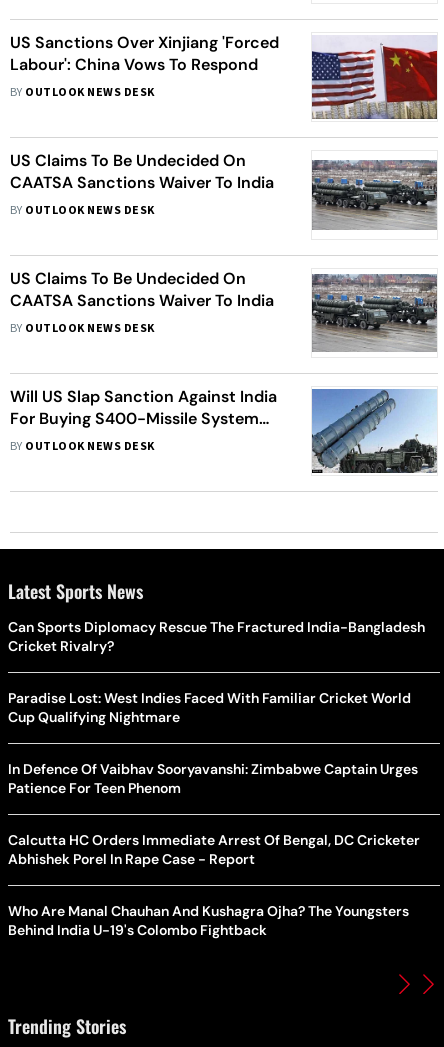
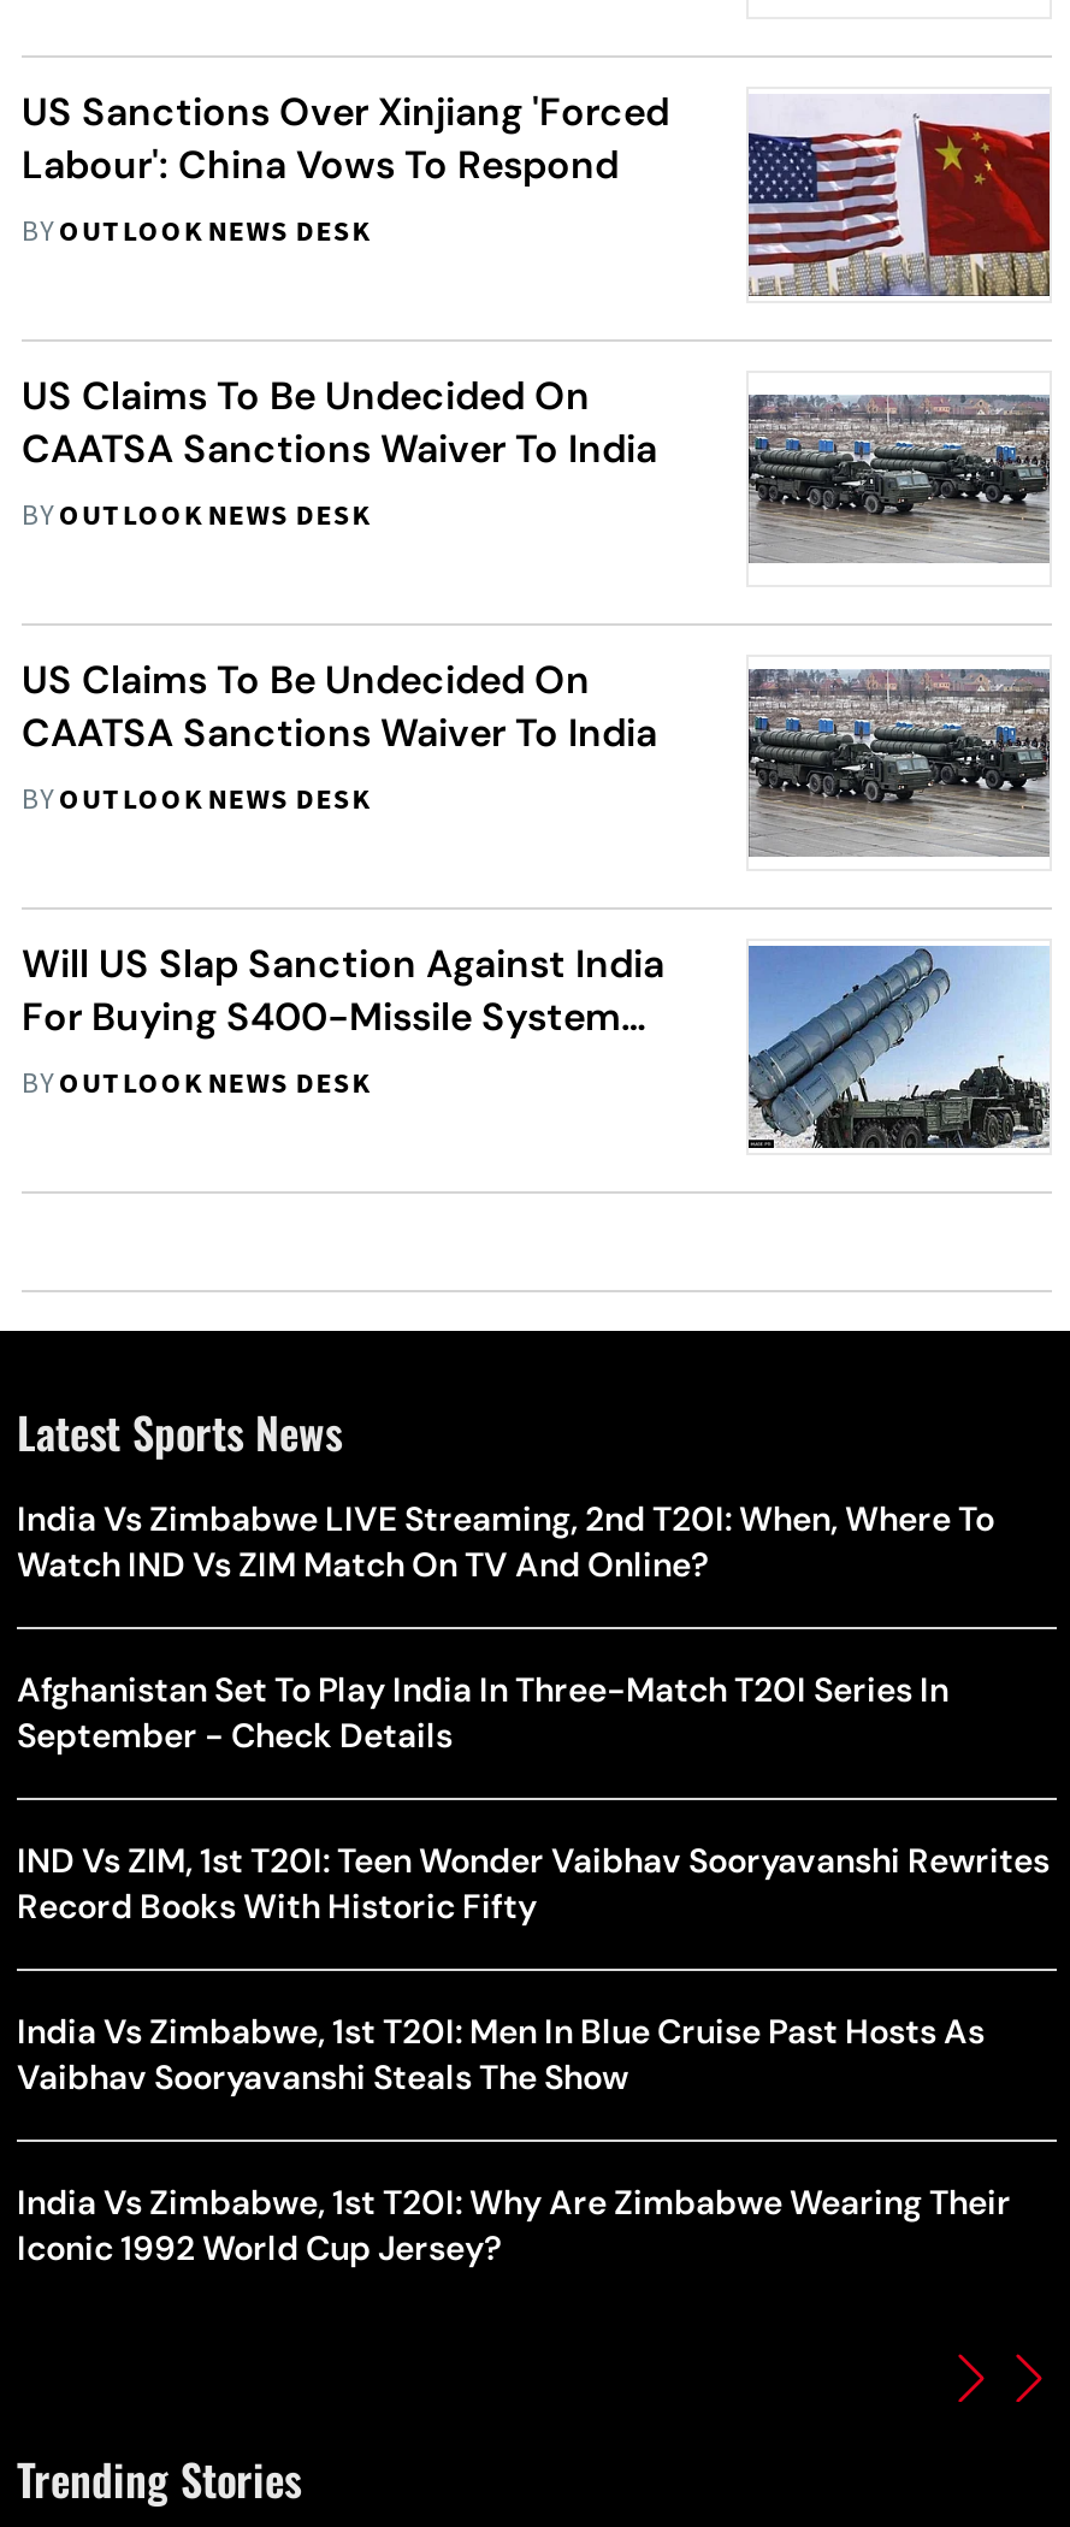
[8,618,425,655] Can Sports Diplomacy Rescue The Fractured India-Bangladesh | Cricket Rivalry? -> [17,1497,994,1586] India Vs Zimbabwe LIVE Streaming, 2nd T20I: When, Where To | Watch IND Vs ZIM Match On TV And Online?
[8,689,411,726] Paradise Lost: West Indies Faced With Familiar Cricket World | Cup Qualifying Nightmare -> [17,1668,948,1757] Afghanistan Set To Play India In Three-Match T20I Series In | September - Check Details
[8,760,418,797] In Defence Of Vaibhav Sooryavanshi: Zimbabwe Captain Urges | Patience For Teen Phenom -> [17,1839,1050,1928] IND Vs ZIM, 1st T20I: Teen Wonder Vaibhav Sooryavanshi Rewrites | Record Books With Historic Fifty
[8,831,420,868] Calcutta HC Orders Immediate Arrest Of Bengal, DC Cricketer | Abhishek Porel In Rape Case - Report -> [17,2010,985,2099] India Vs Zimbabwe, 1st T20I: Men In Blue Cruise Past Hosts As | Vaibhav Sooryavanshi Steals The Show
[8,902,409,939] Who Are Manal Chauhan And Kushagra Ojha? The Youngsters | Behind India U-19's Colombo Fightback -> [17,2180,1011,2269] India Vs Zimbabwe, 1st T20I: Why Are Zimbabwe Wearing Their | Iconic 1992 World Cup Jersey?

